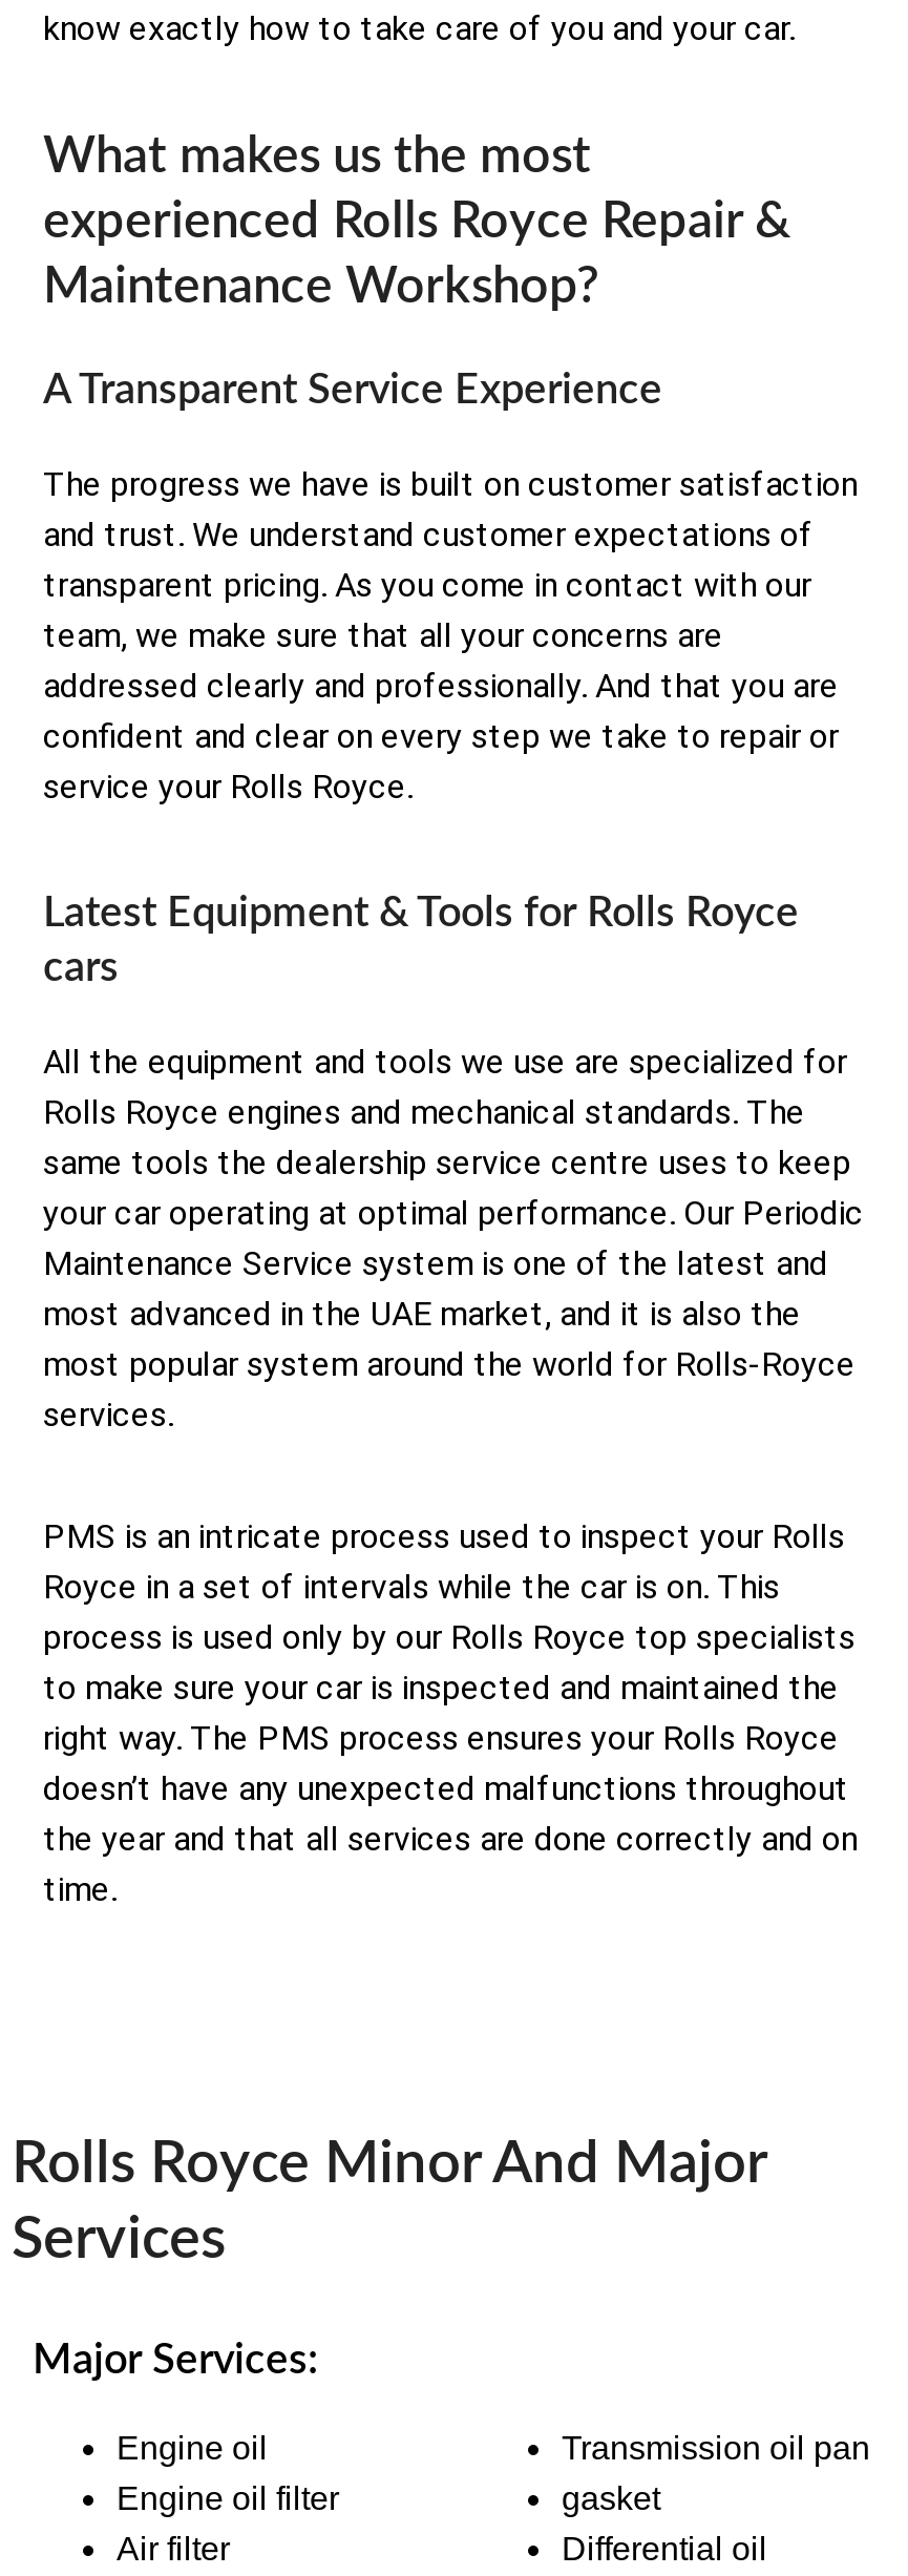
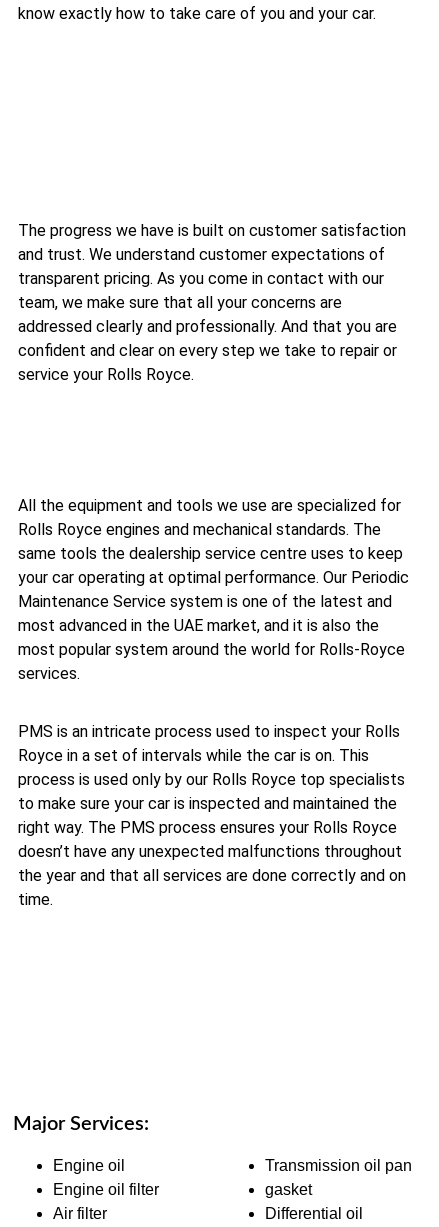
[43,133,790,412] What makes us the most | experienced Rolls Royce Repair & | Maintenance Workshop? | A Transparent Service Experience -> none
[43,892,799,989] Latest Equipment & Tools for Rolls Royce | cars -> none
[12,2133,765,2267] Rolls Royce Minor And Major | Services -> none

